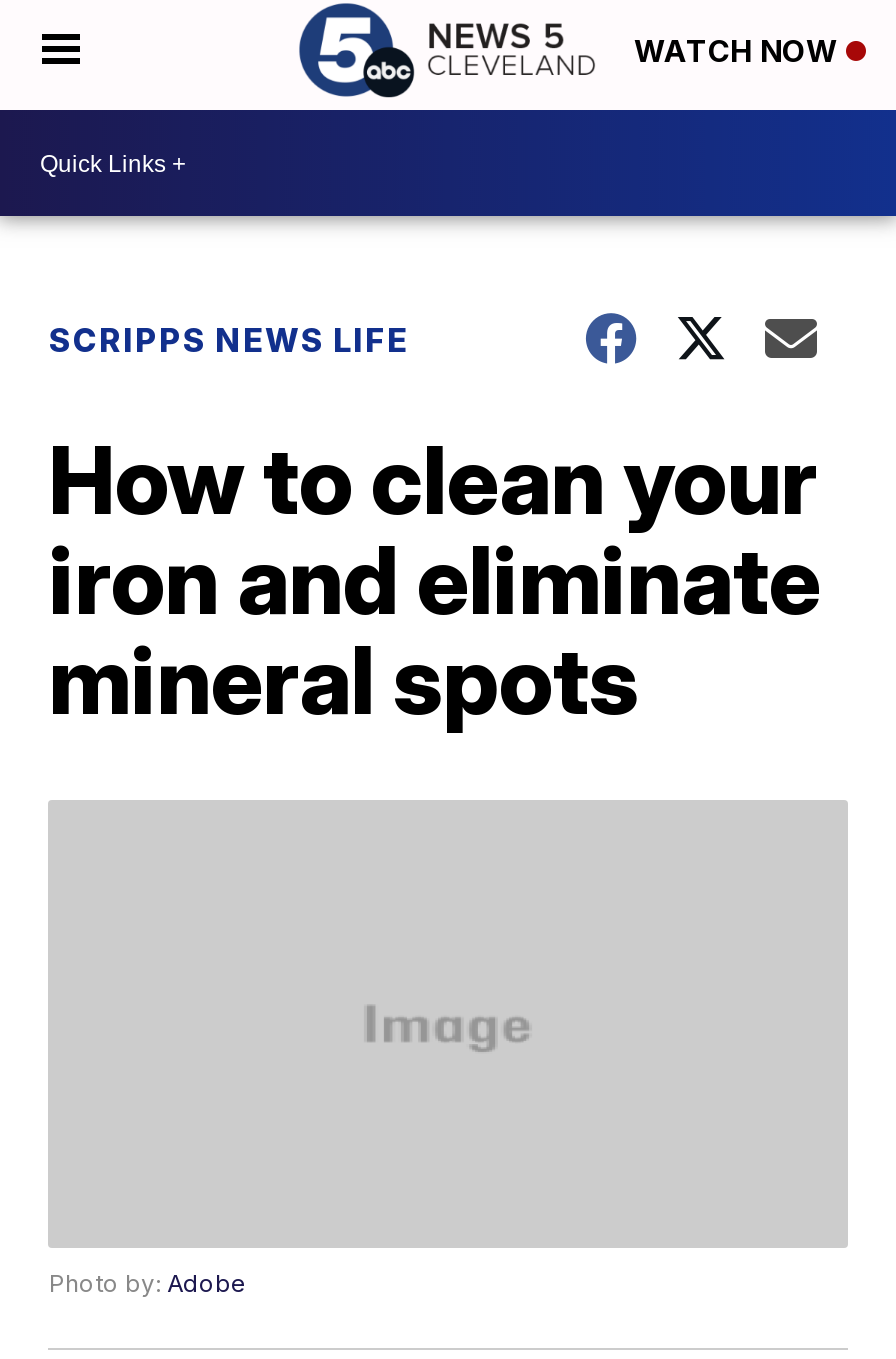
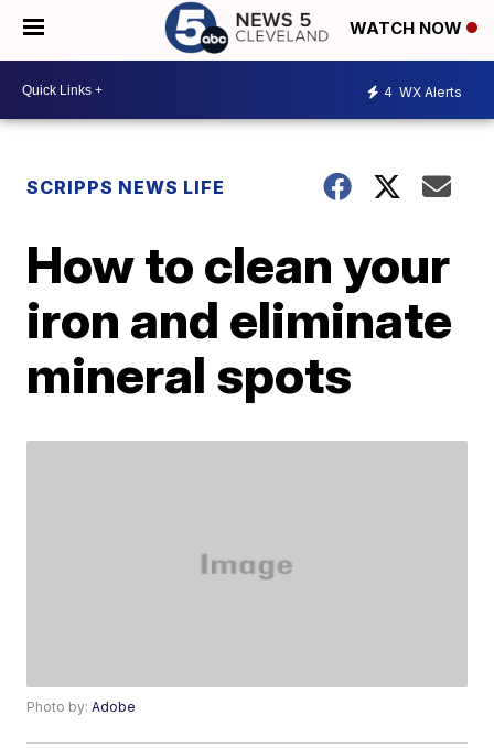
none -> [384,83,462,100] 4 WX Alerts

